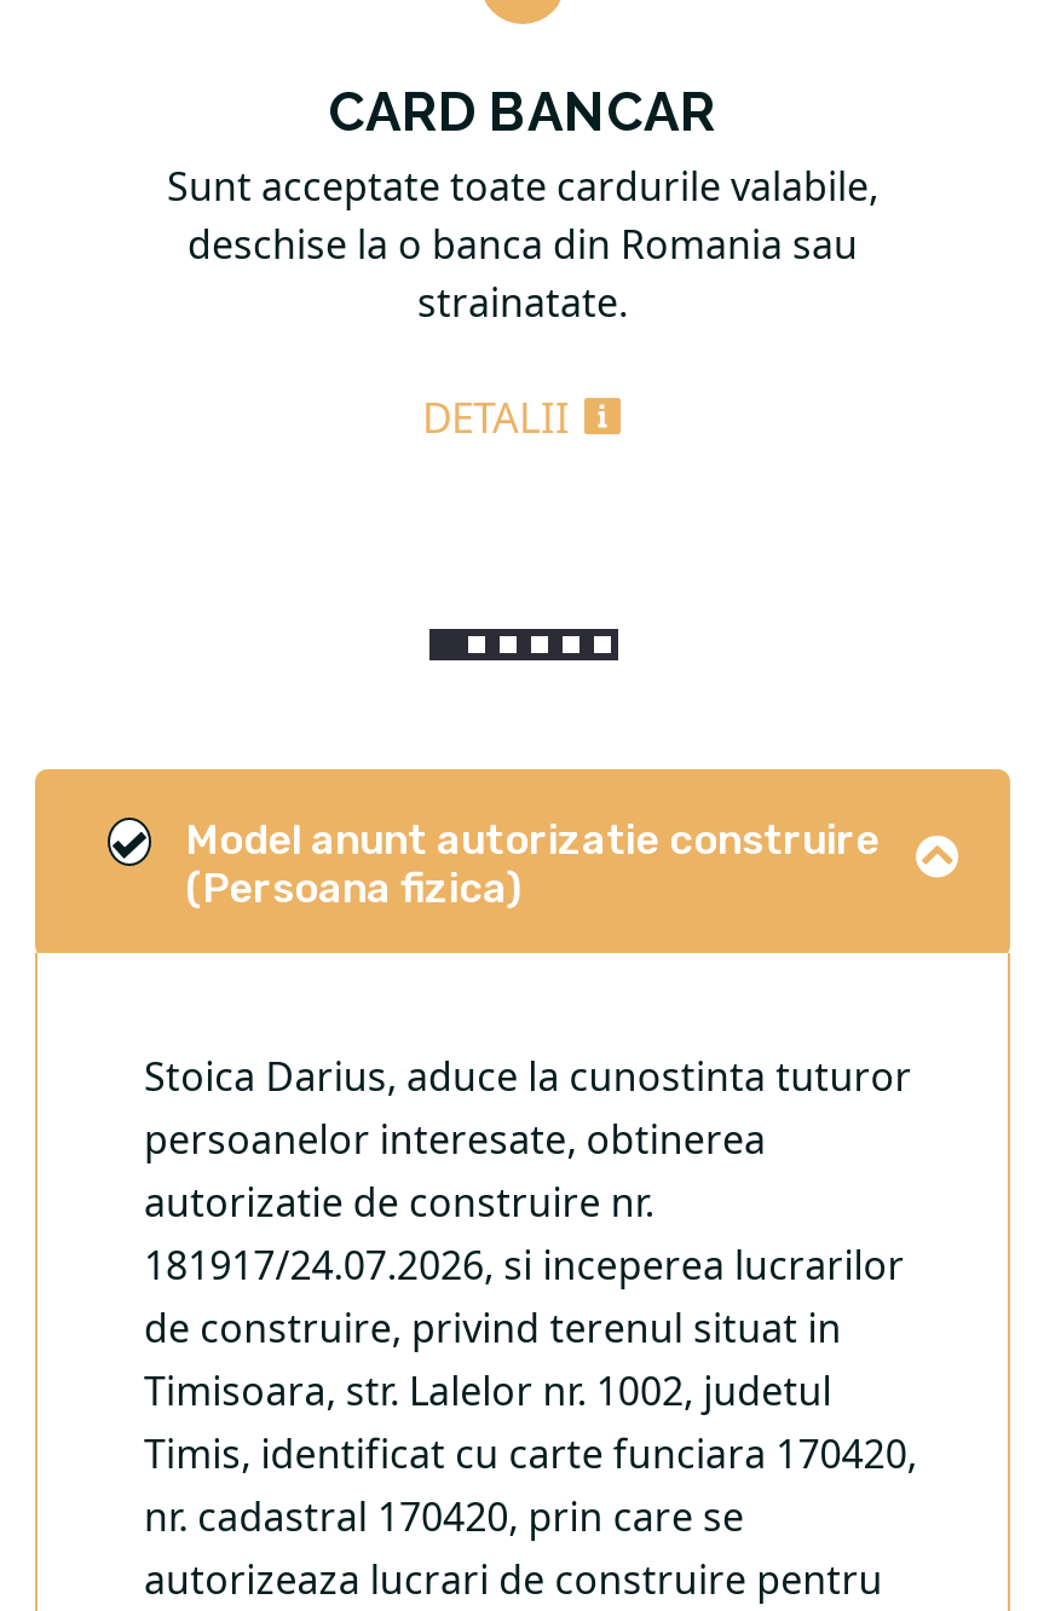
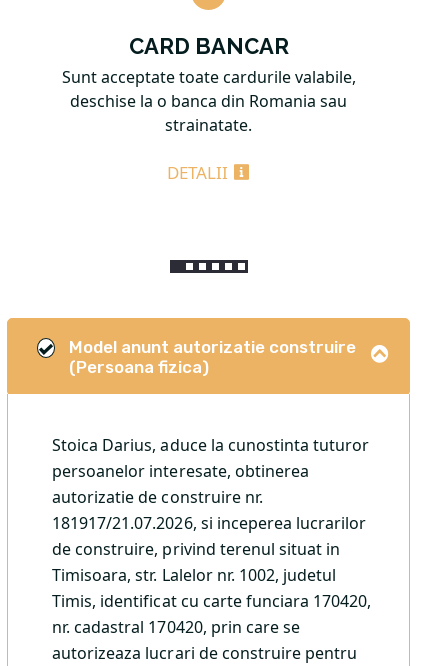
[144,1238,905,1292] 181917/24.07.2026, si inceperea lucrarilor -> [52,512,366,534] 181917/21.07.2026, si inceperea lucrarilor

